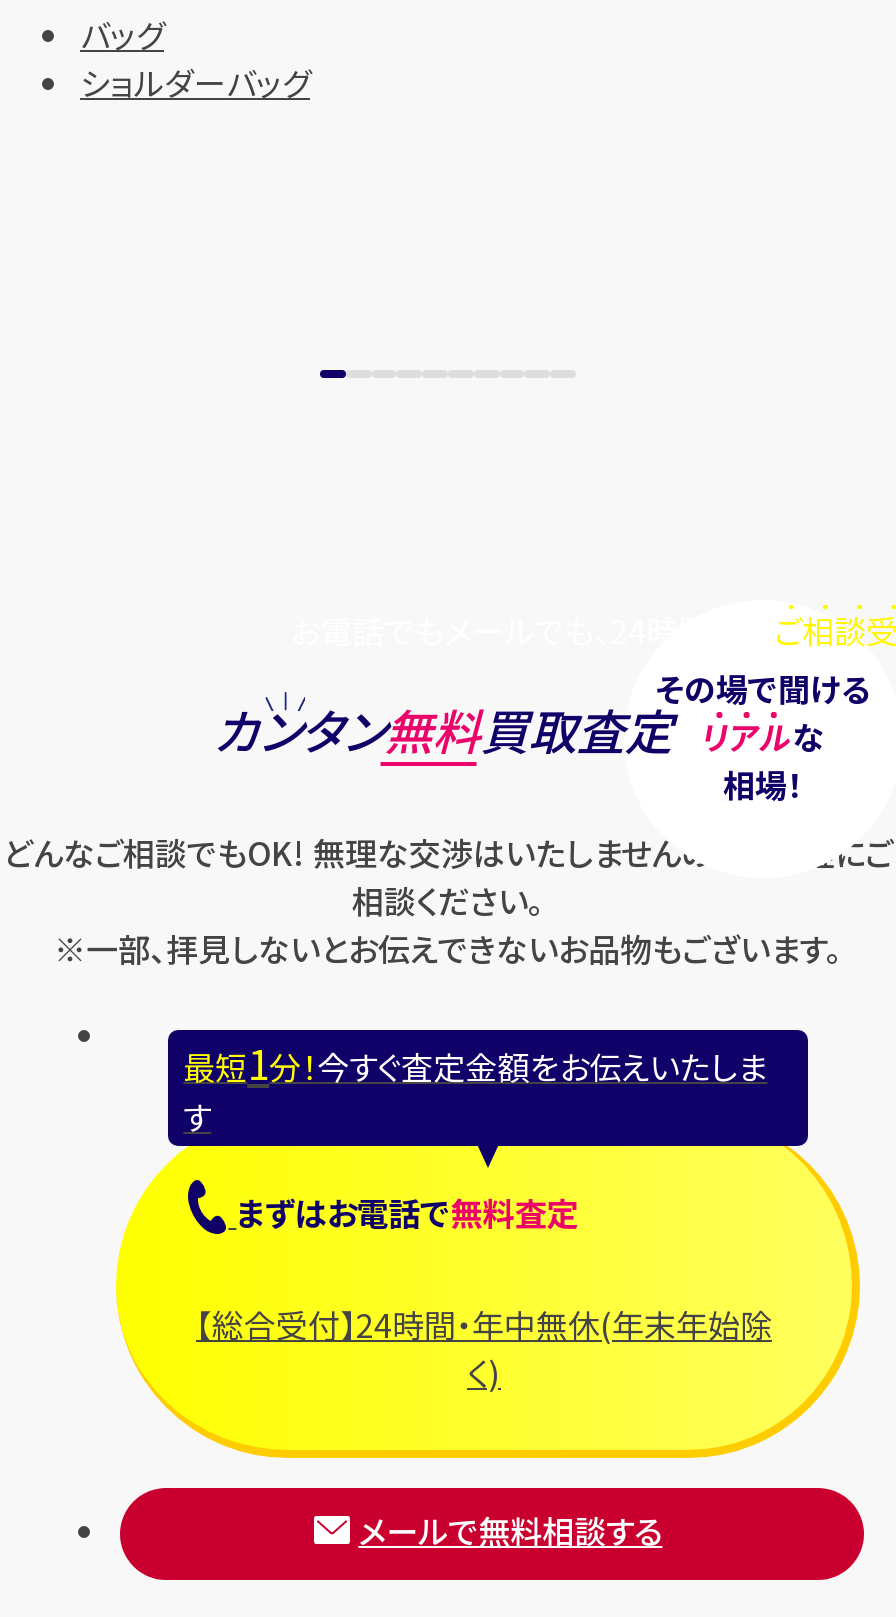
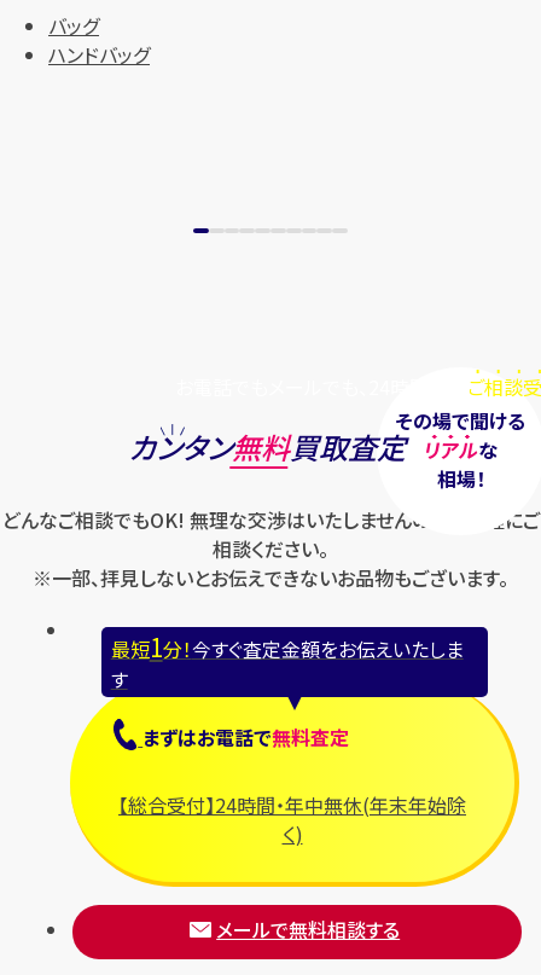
[80,58,310,106] ショルダーバッグ -> [48,40,150,69] ハンドバッグ

